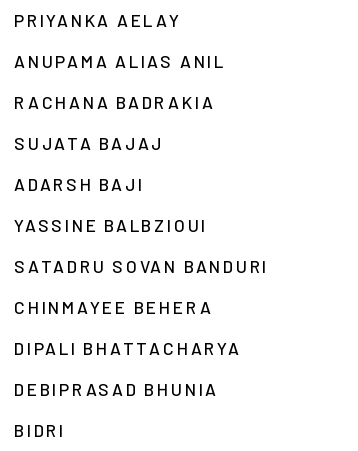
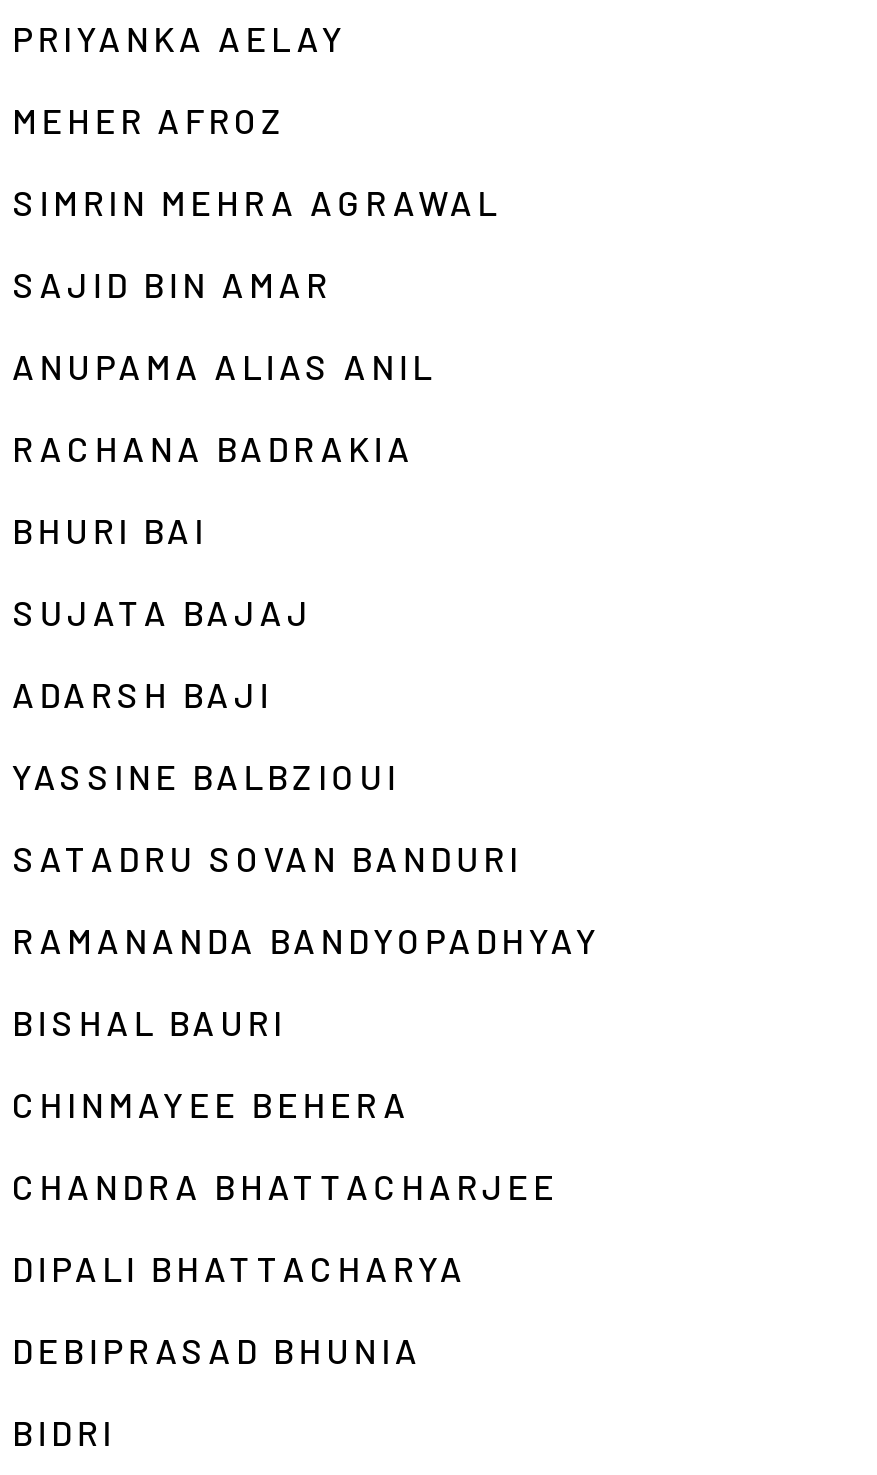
none -> [12,99,501,303] MEHER AFROZ | SIMRIN MEHRA AGRAWAL | SAJID BIN AMAR
none -> [12,509,208,549] BHURI BAI
none -> [12,919,602,1041] RAMANANDA BANDYOPADHYAY | BISHAL BAURI
none -> [12,1165,558,1205] CHANDRA BHATTACHARJEE

